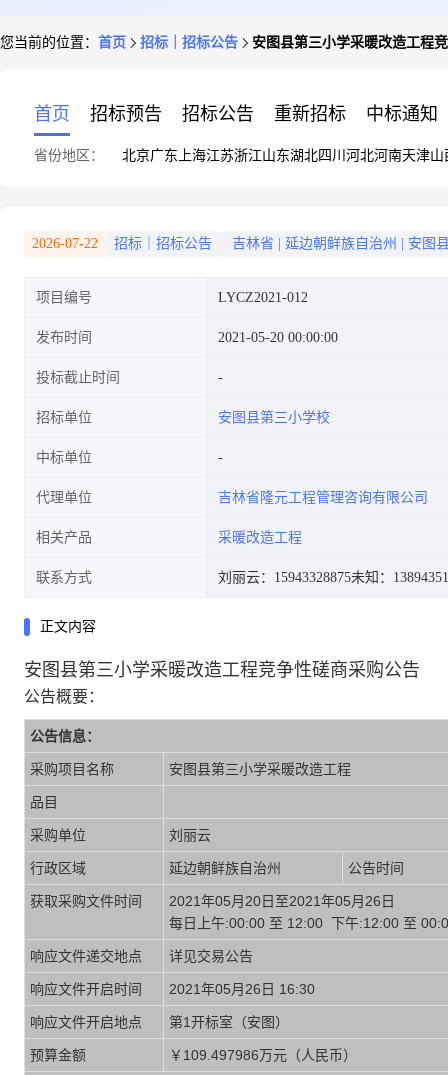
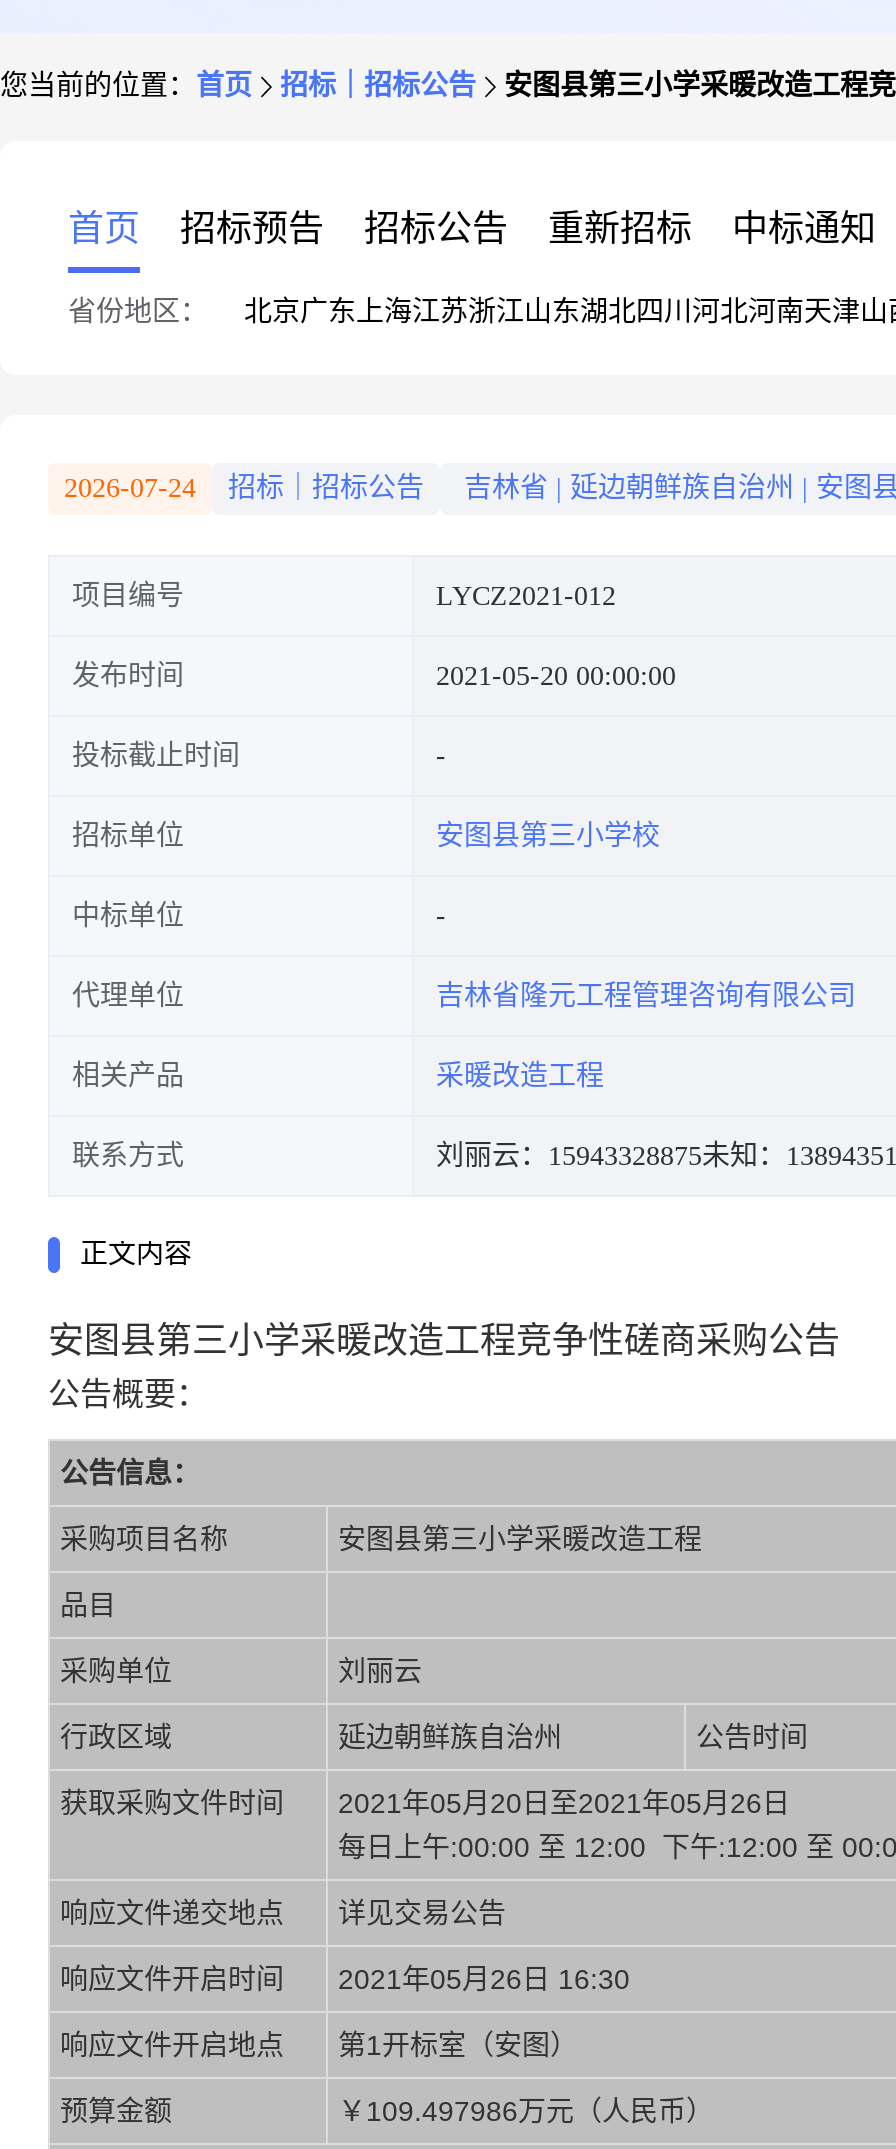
[32,236,98,251] 2026-07-22 -> [64,473,196,503] 2026-07-24

